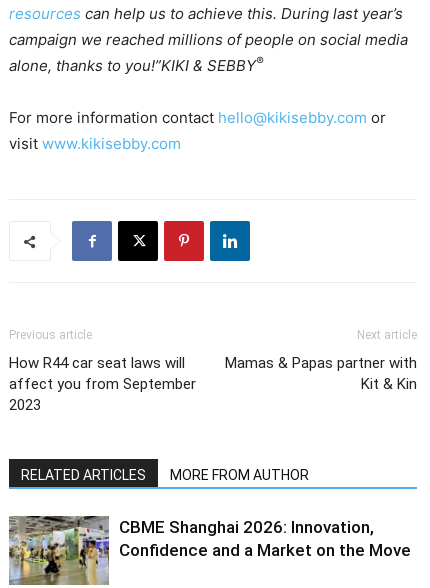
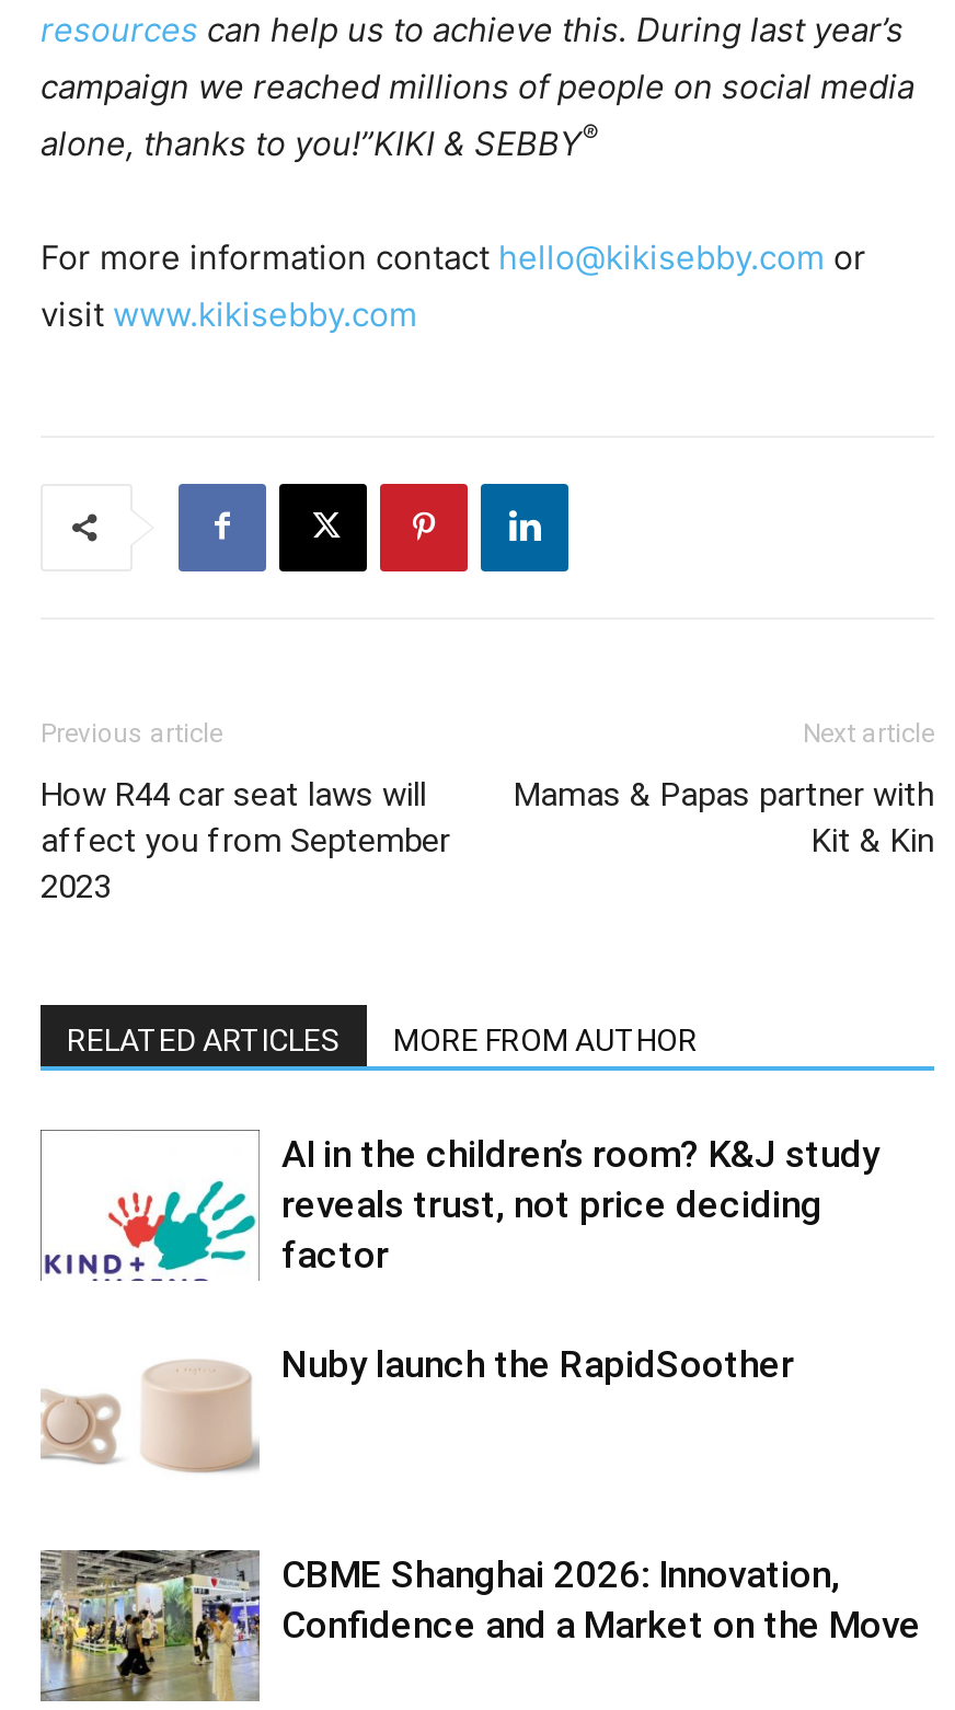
none -> [41,1388,122,1465] [image]
none -> [43,1132,879,1386] [image] | AI in the children’s room? K&J study | reveals trust, not price deciding | factor | Nuby launch the RapidSoother
none -> [141,1360,260,1474] [image]

